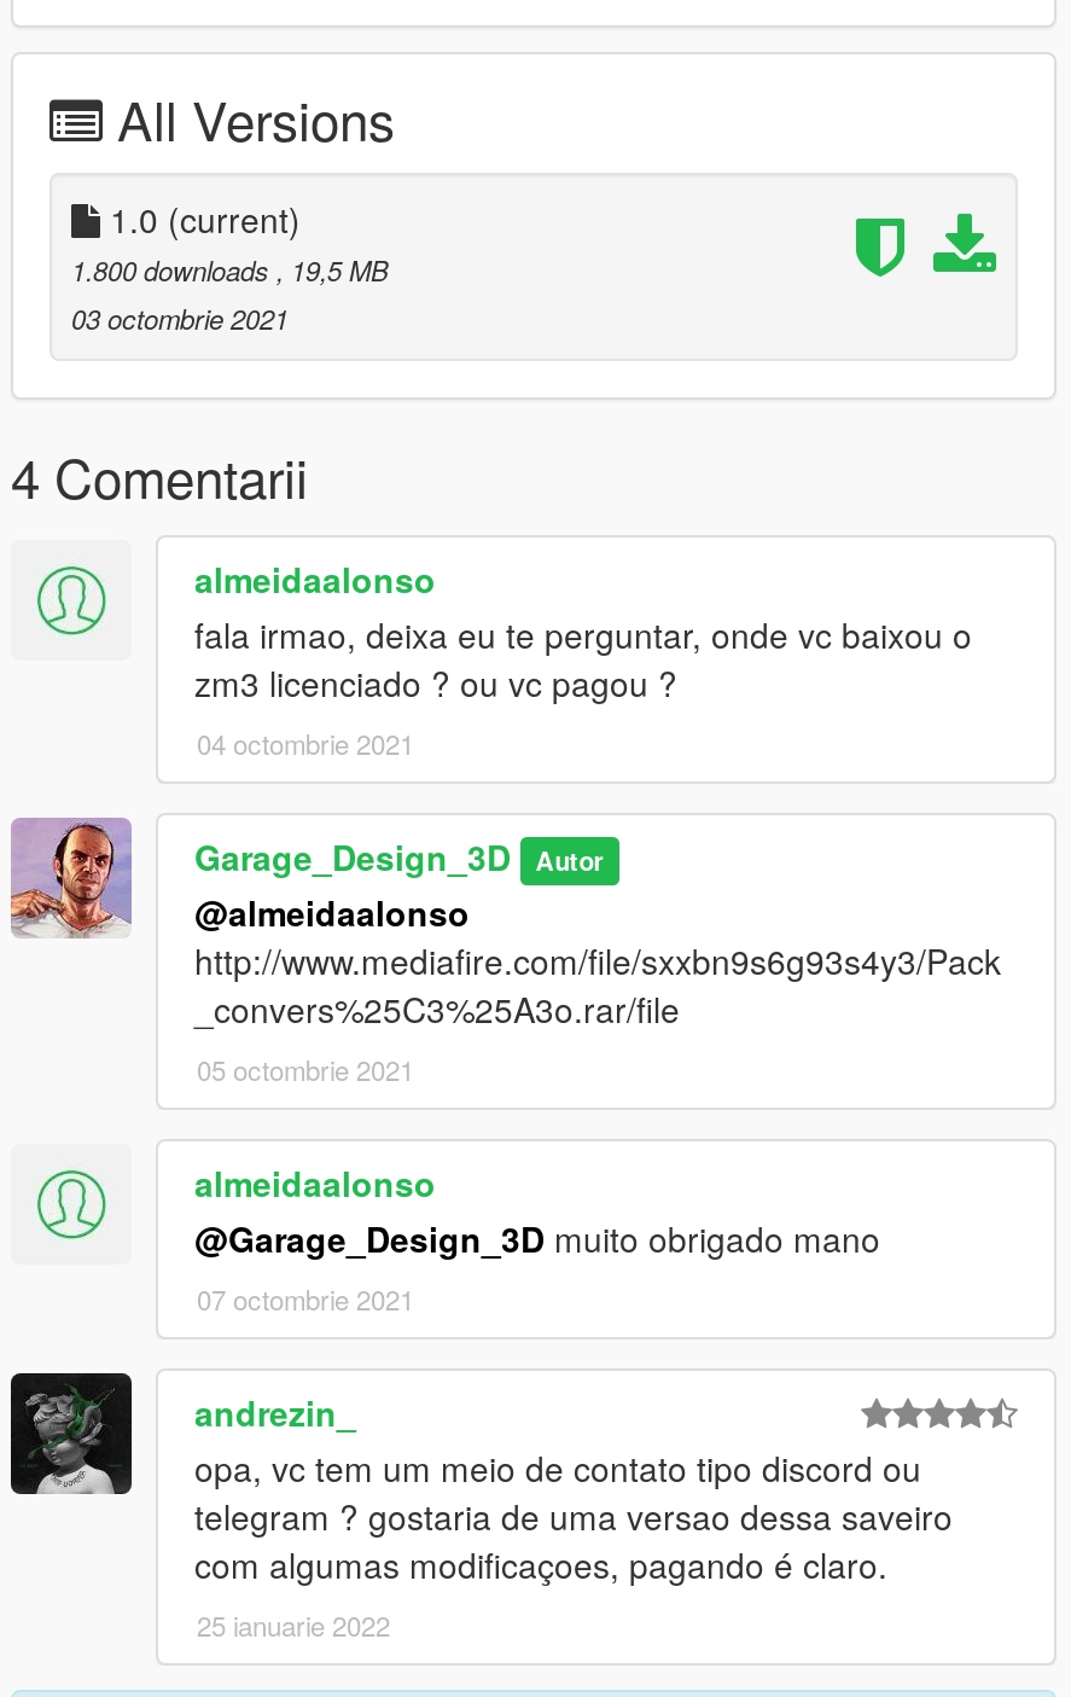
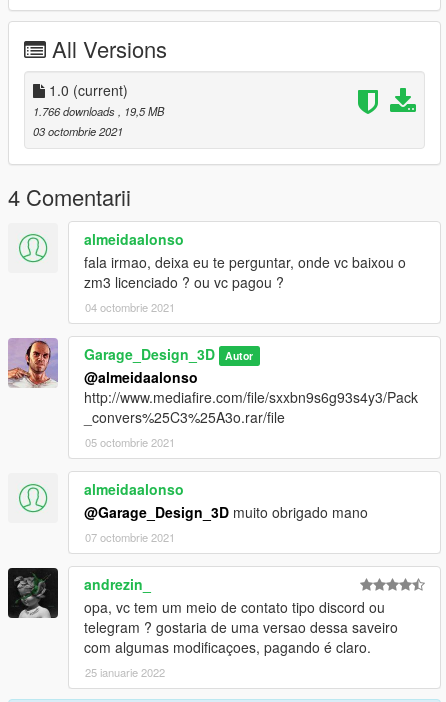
[71,250,388,288] 1.800 downloads, 19,5 MB -> [33,103,164,119] 1.766 downloads, 19,5 MB

